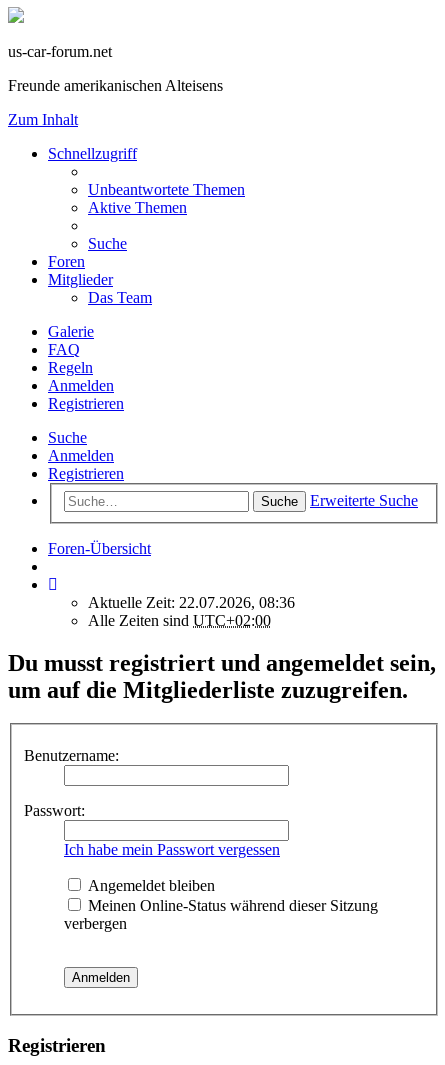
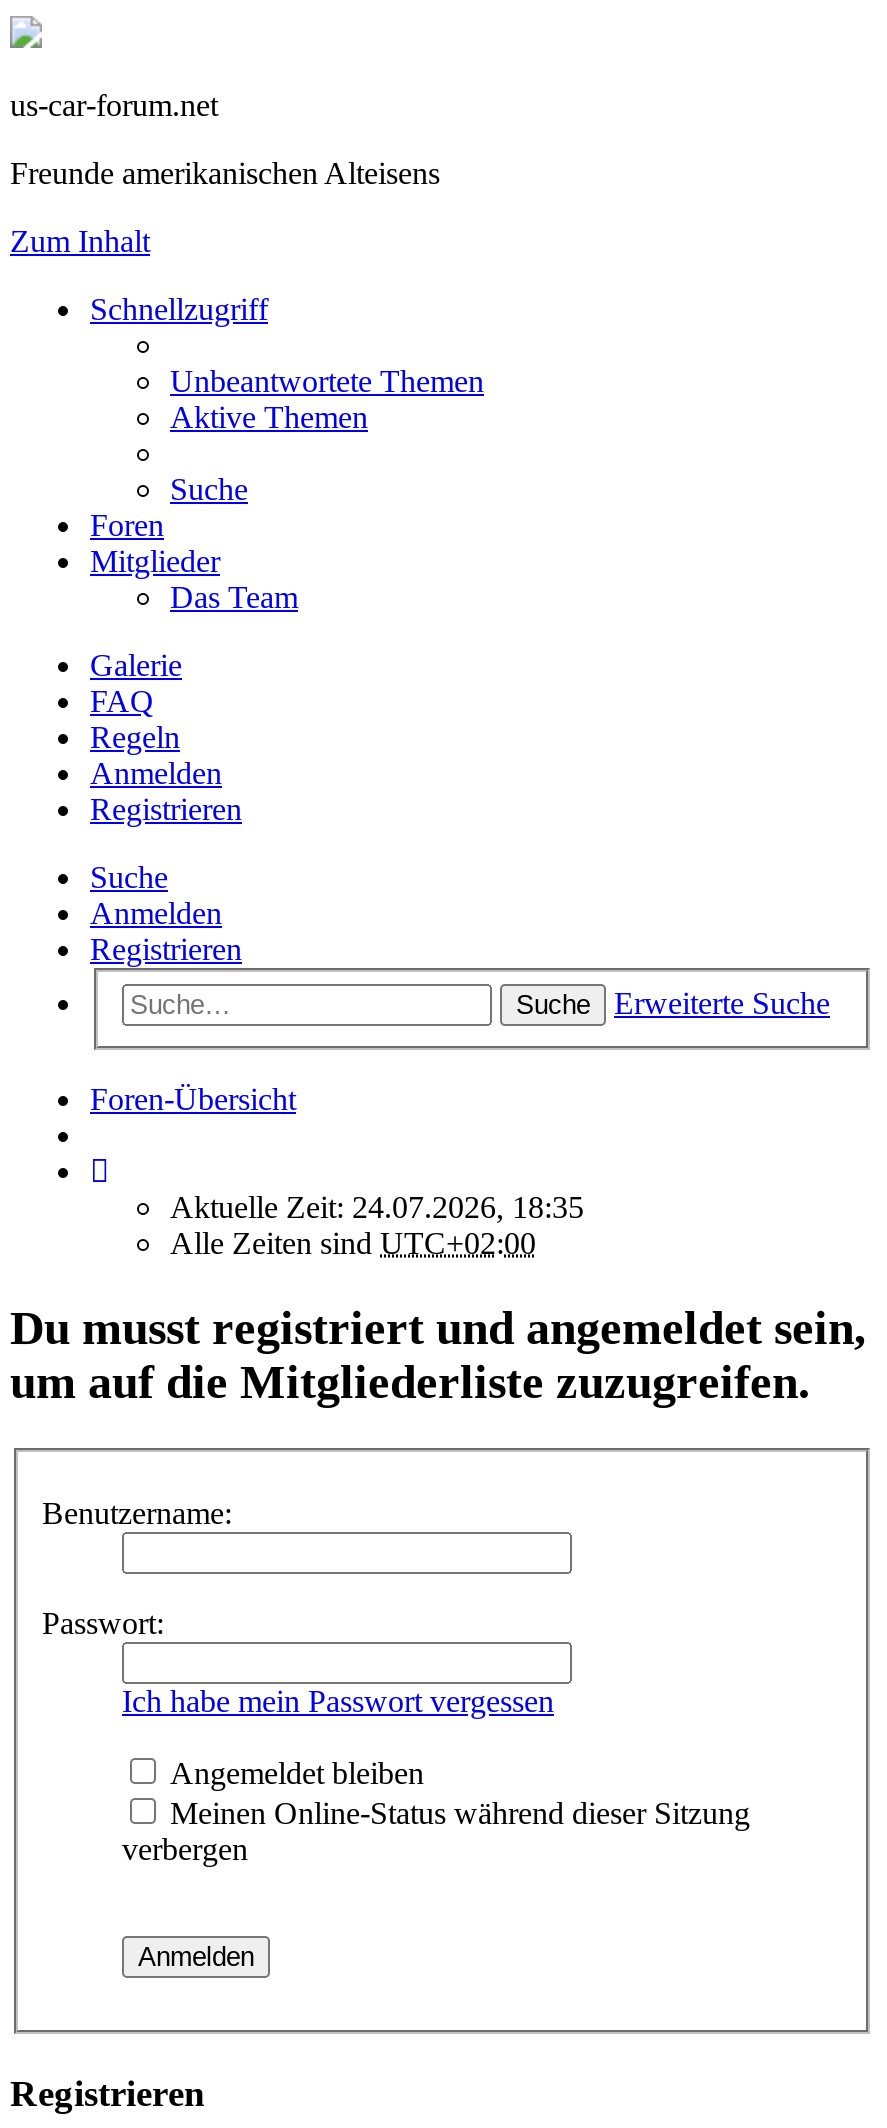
[88,594,295,611] Aktuelle Zeit: 22.07.2026, 08:36 -> [170,1189,584,1223] Aktuelle Zeit: 24.07.2026, 18:35

